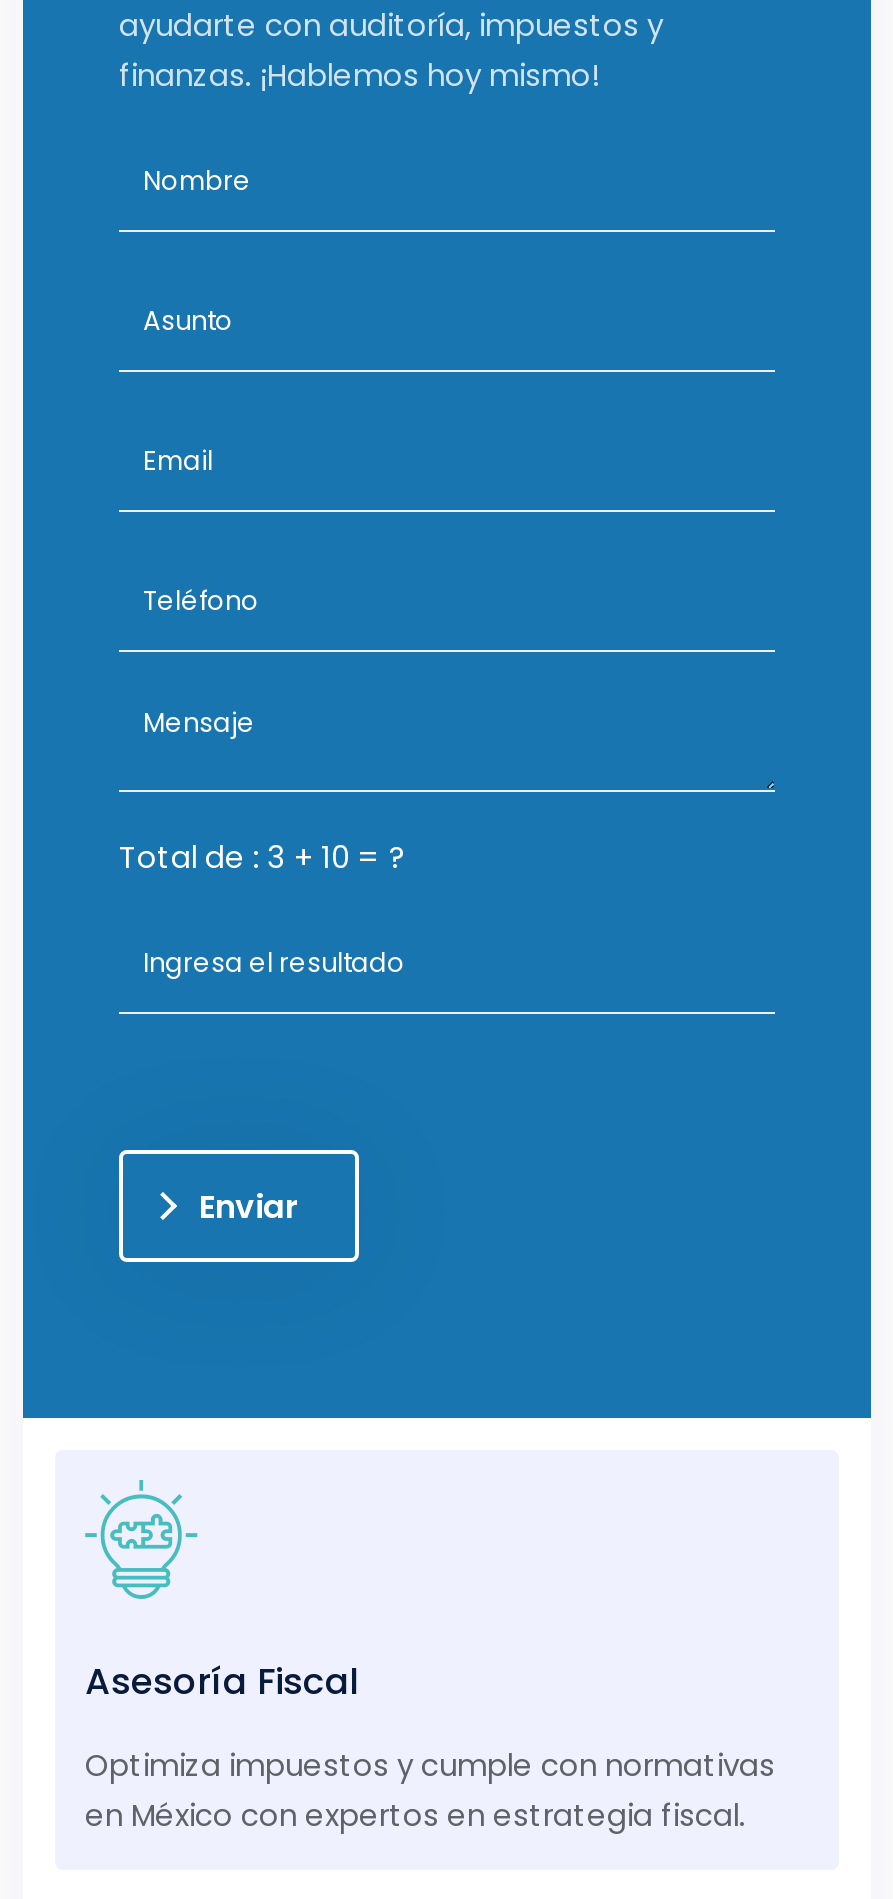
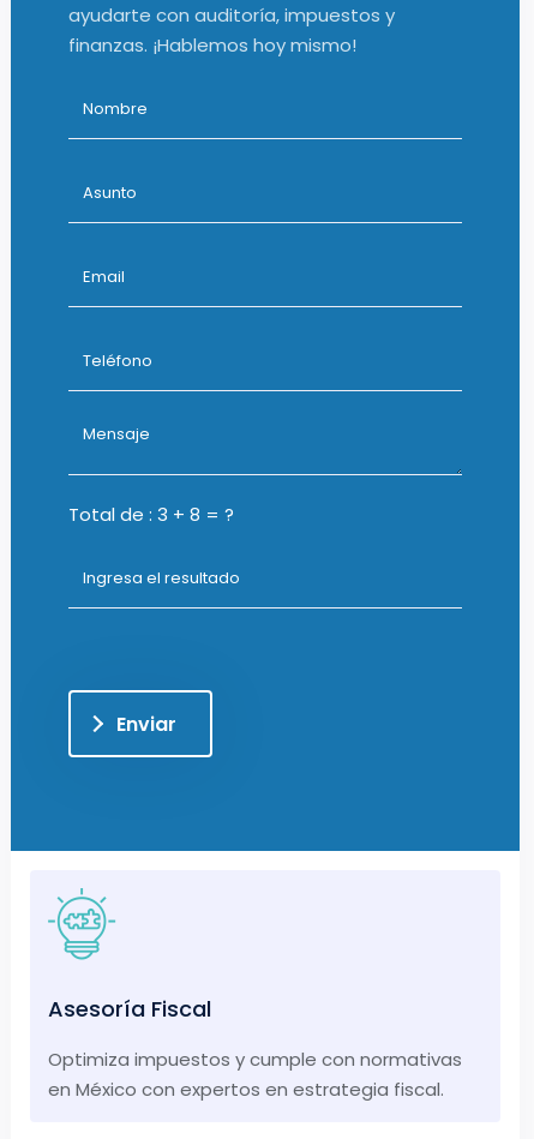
[119,836,405,878] Total de : 3 + 10 = ? -> [68,502,234,527] Total de : 3 + 8 = ?

